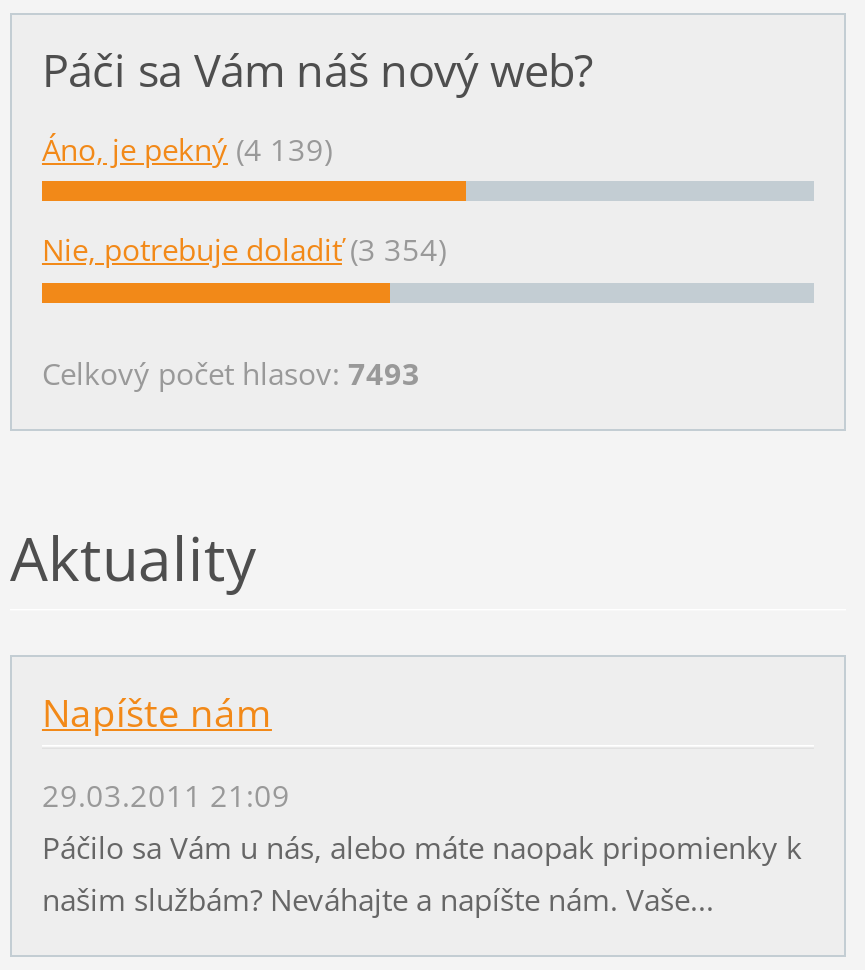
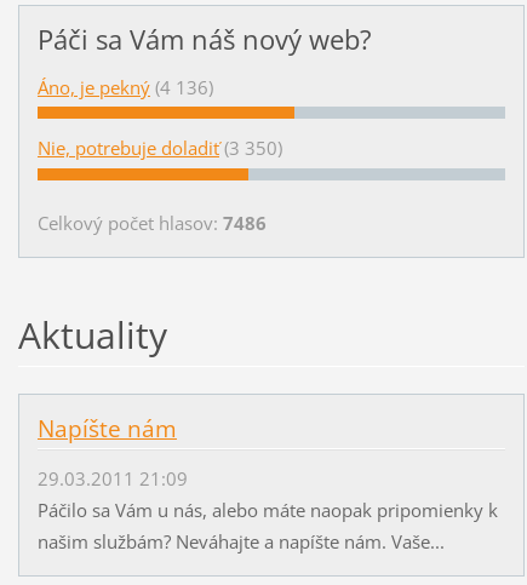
[42,129,332,169] Áno, je pekný (4 139) -> [38,75,213,99] Áno, je pekný (4 136)
[42,230,446,270] Nie, potrebuje doladiť (3 354) -> [38,136,282,160] Nie, potrebuje doladiť (3 350)
[42,354,420,394] Celkový počet hlasov: 7493 -> [38,211,267,235] Celkový počet hlasov: 7486

